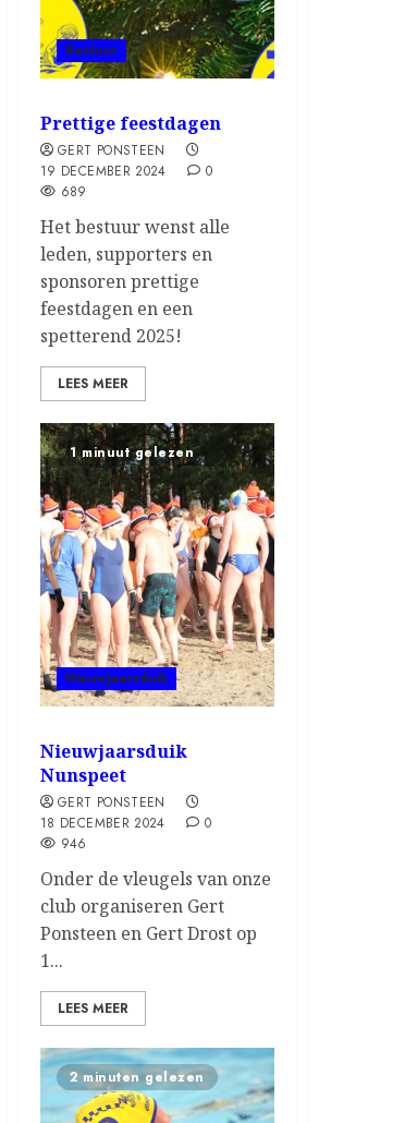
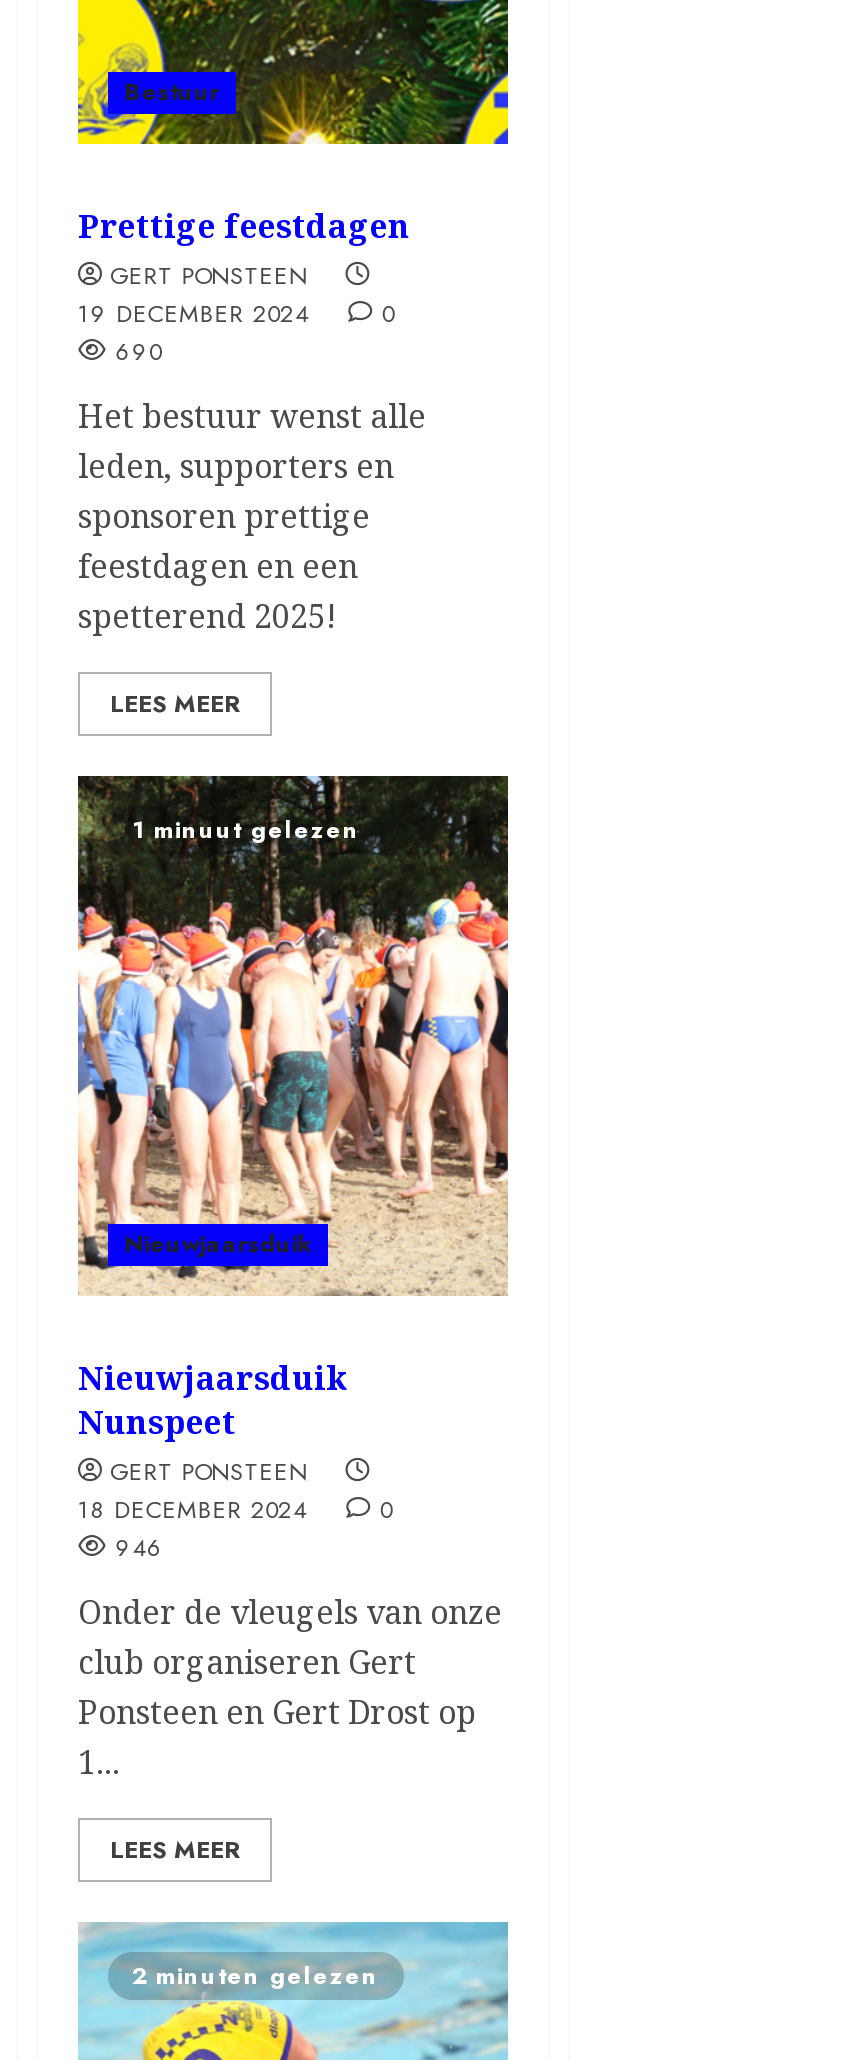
[61,182,87,202] 689 -> [116,334,162,370] 690

